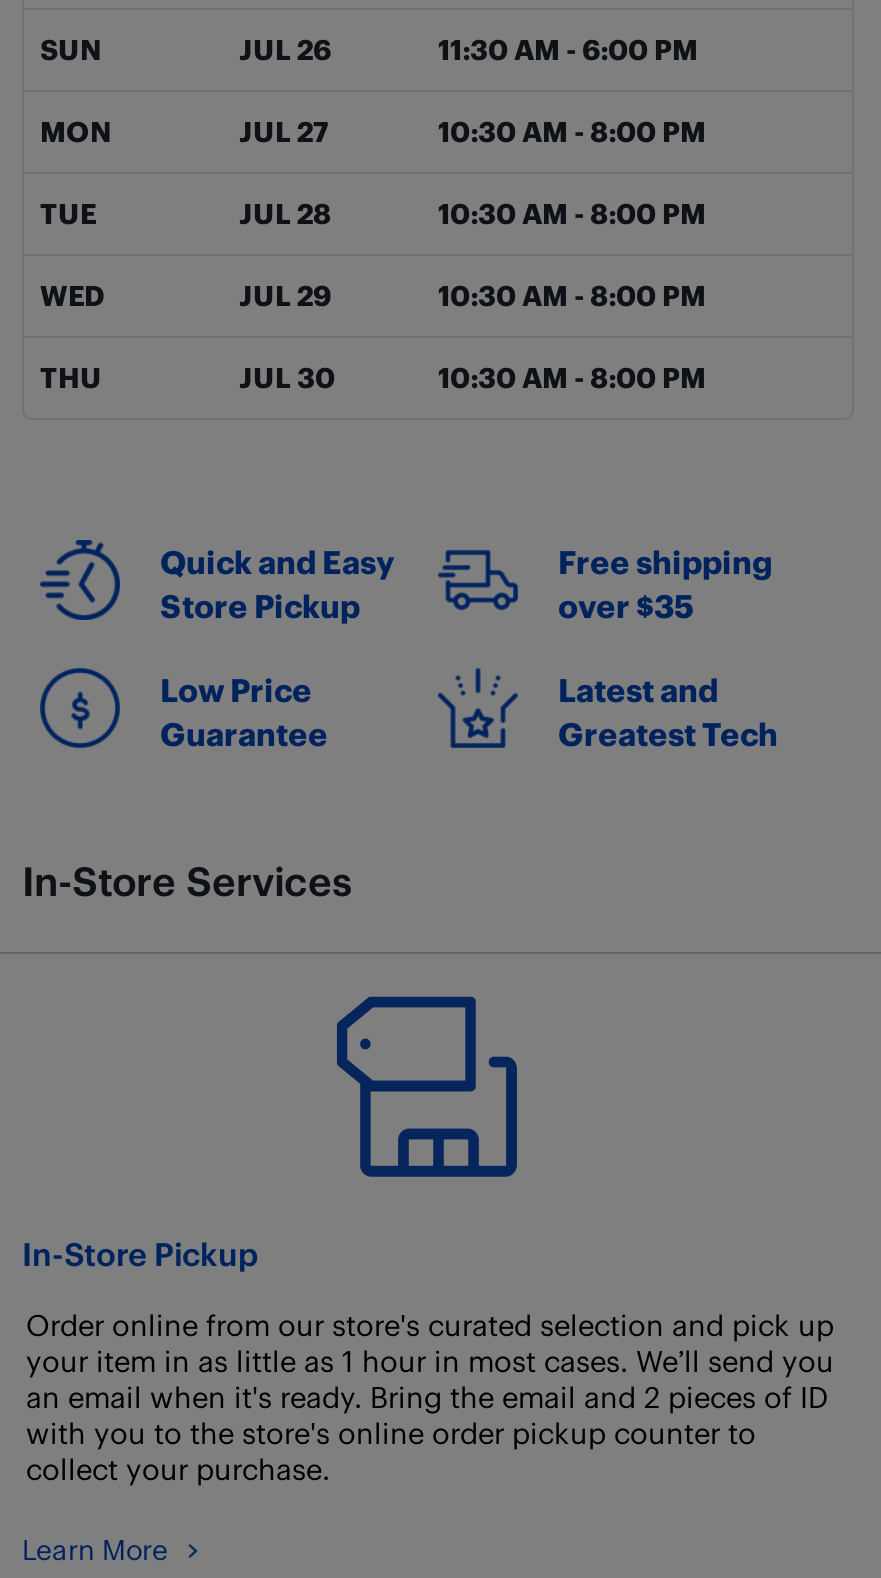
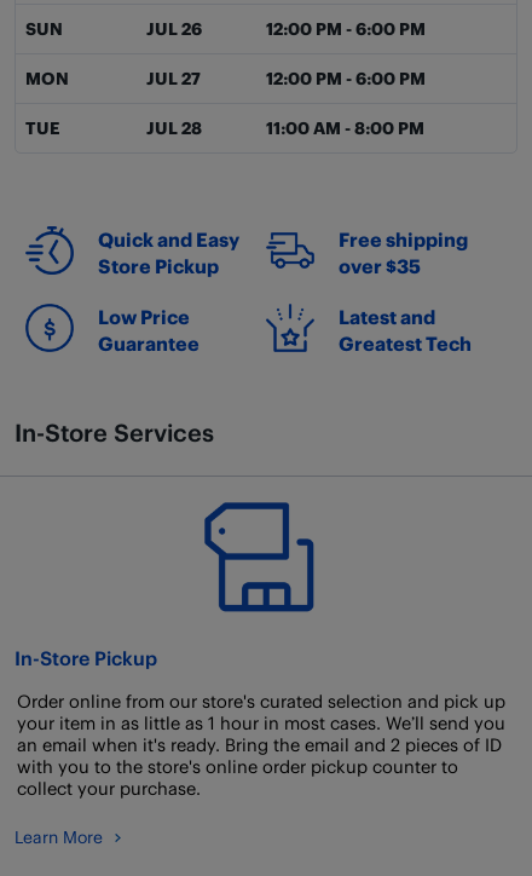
[438,32,698,66] 11:30 AM - 6:00 PM -> [266,18,426,39] 12:00 PM - 6:00 PM
[438,114,706,148] 10:30 AM - 8:00 PM -> [266,68,426,88] 12:00 PM - 6:00 PM
[40,196,706,394] 10:30 AM - 8:00 PM | WED | JUL 29 | 10:30 AM - 8:00 PM | THU | JUL 30 | 10:30 AM - 8:00 PM -> [266,117,424,138] 11:00 AM - 8:00 PM

